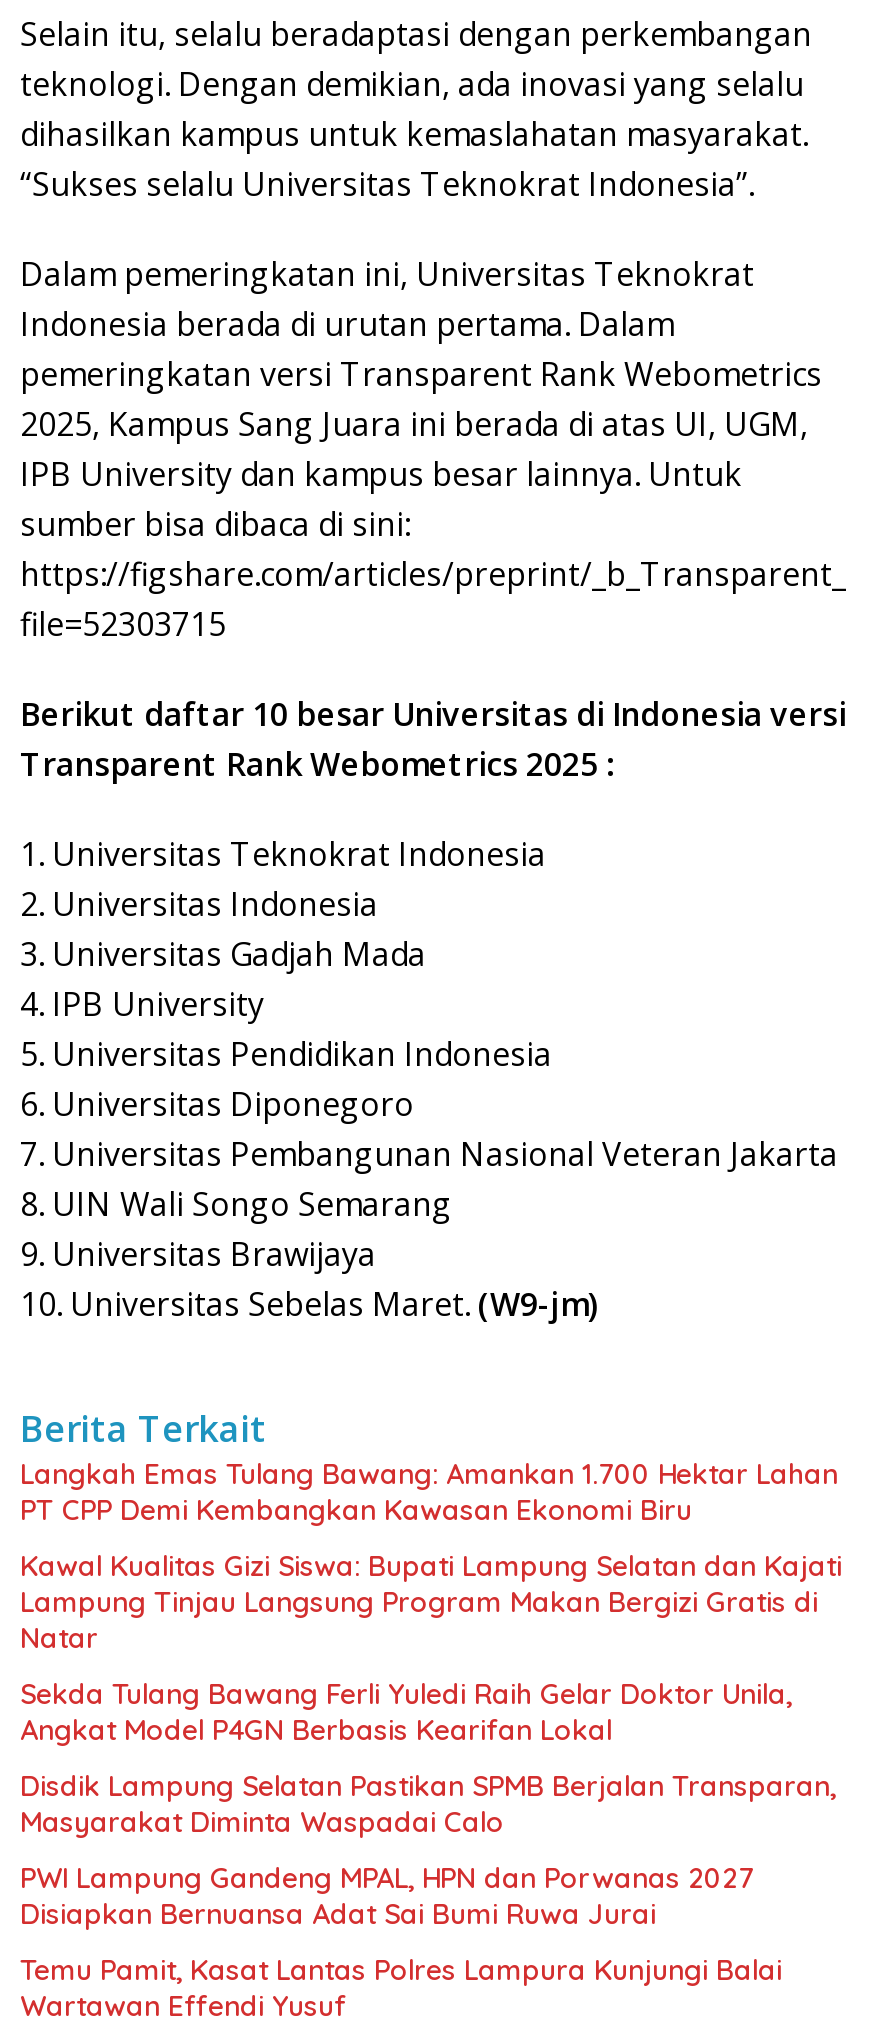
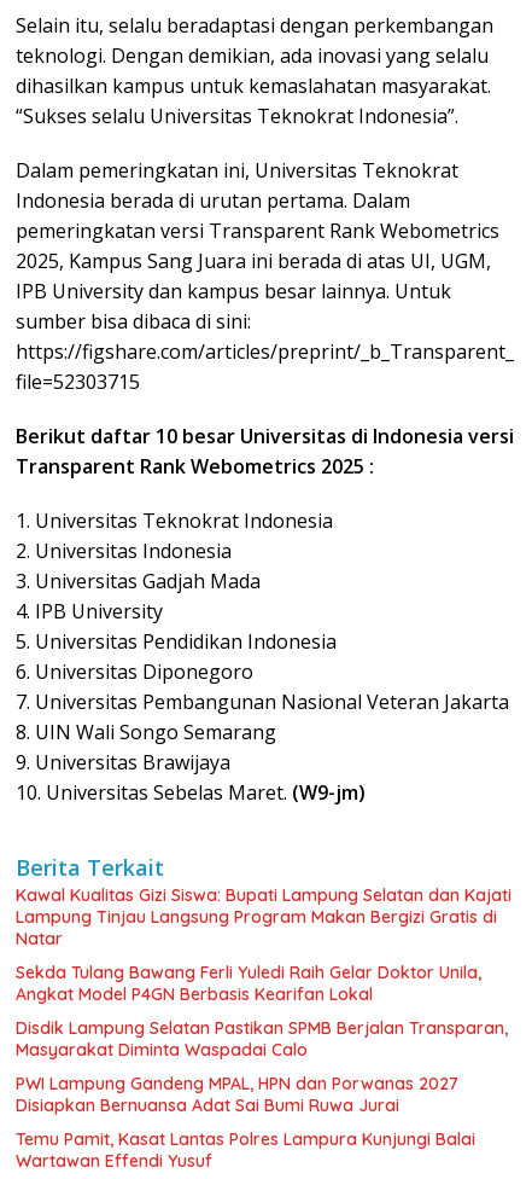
[20,1456,838,1528] Langkah Emas Tulang Bawang: Amankan 1.700 Hektar Lahan | PT CPP Demi Kembangkan Kawasan Ekonomi Biru -> none

